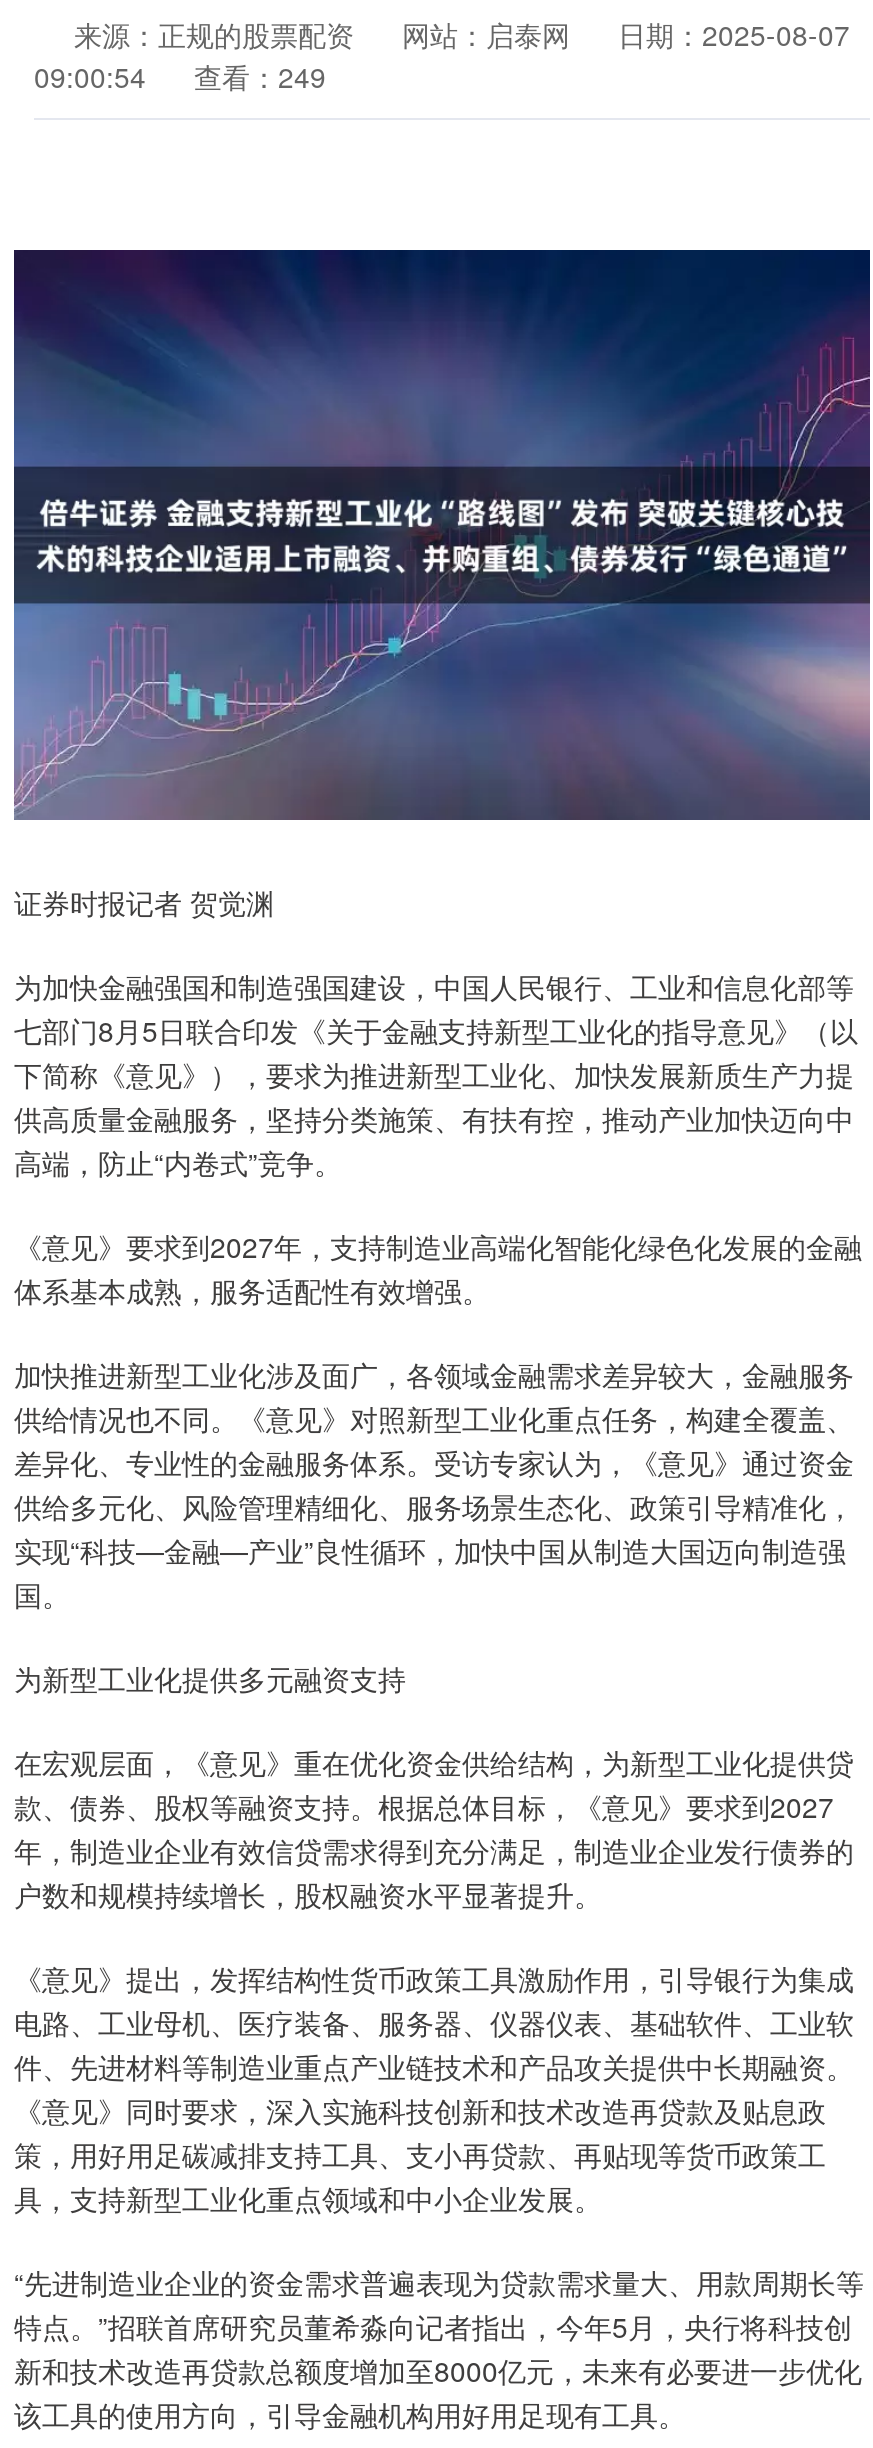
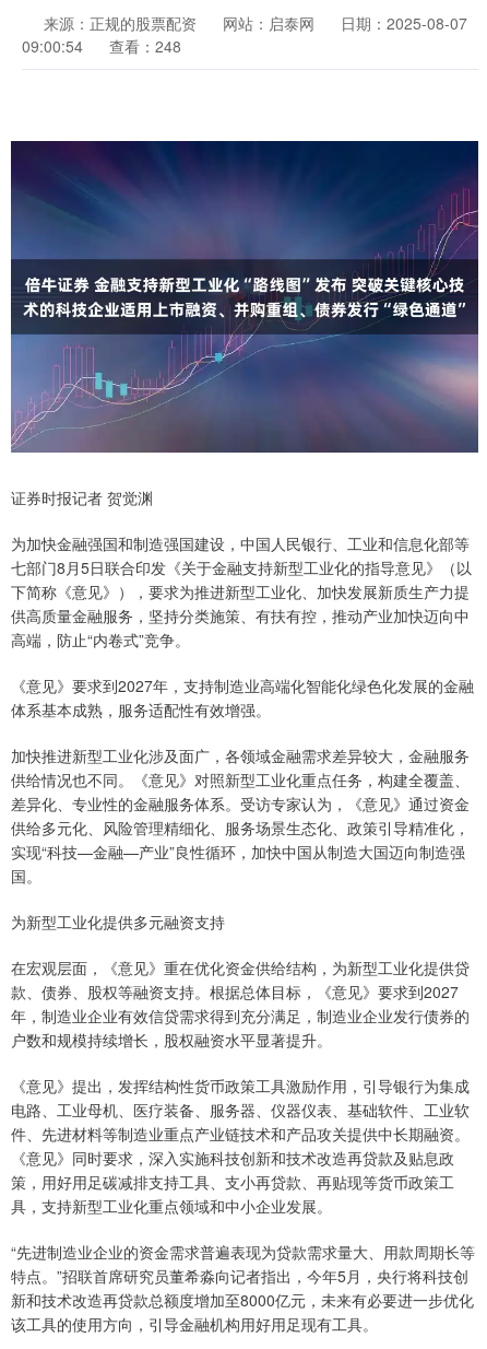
[34,56,326,96] 09:00:54 查看：249 -> [22,35,181,57] 09:00:54 查看：248

